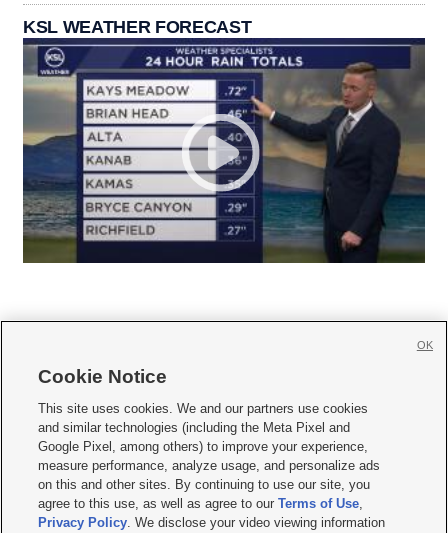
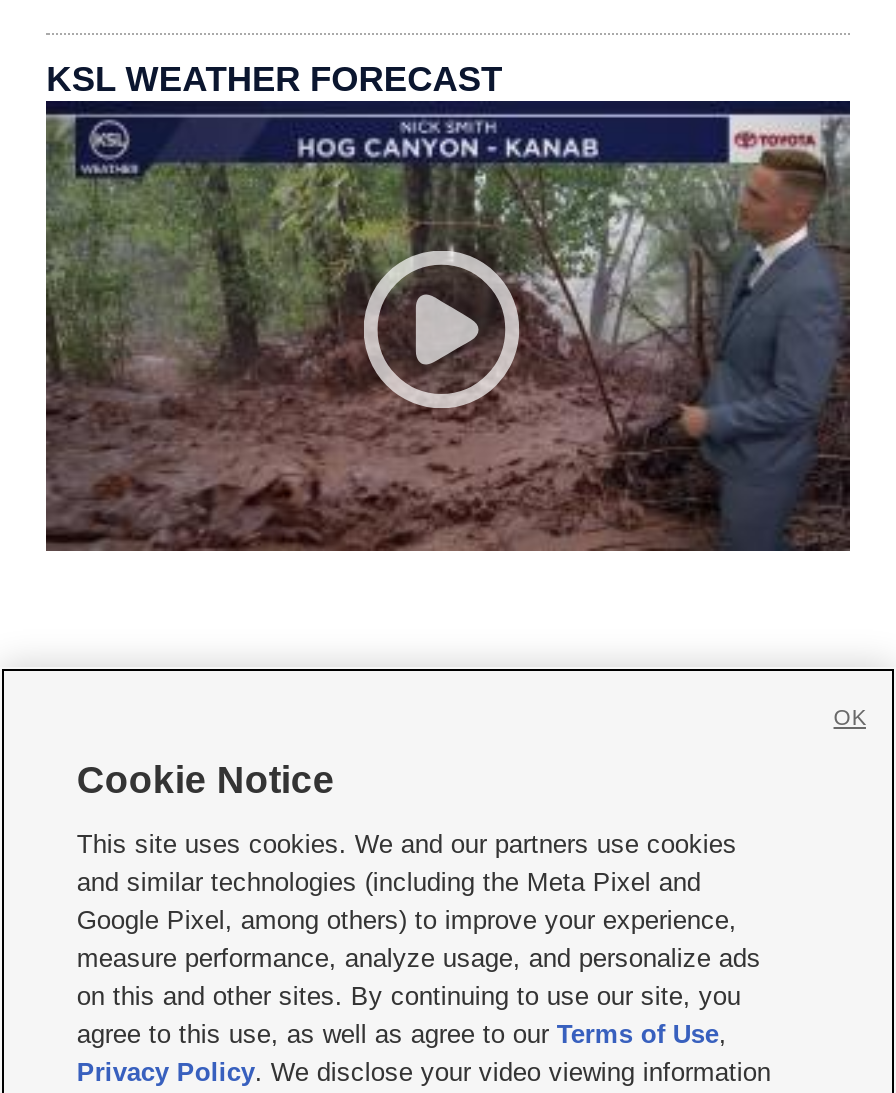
[23,45,425,264] [image] -> [46,105,850,553] [image]

